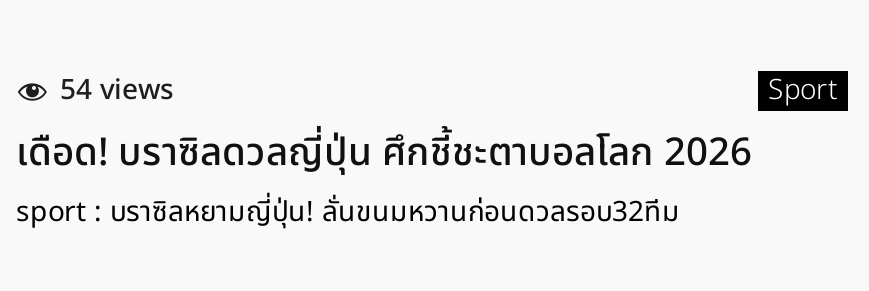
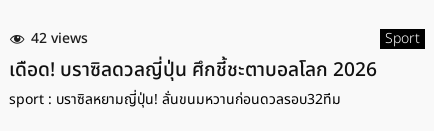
[60,68,174,110] 54 views -> [31,28,88,49] 42 views

